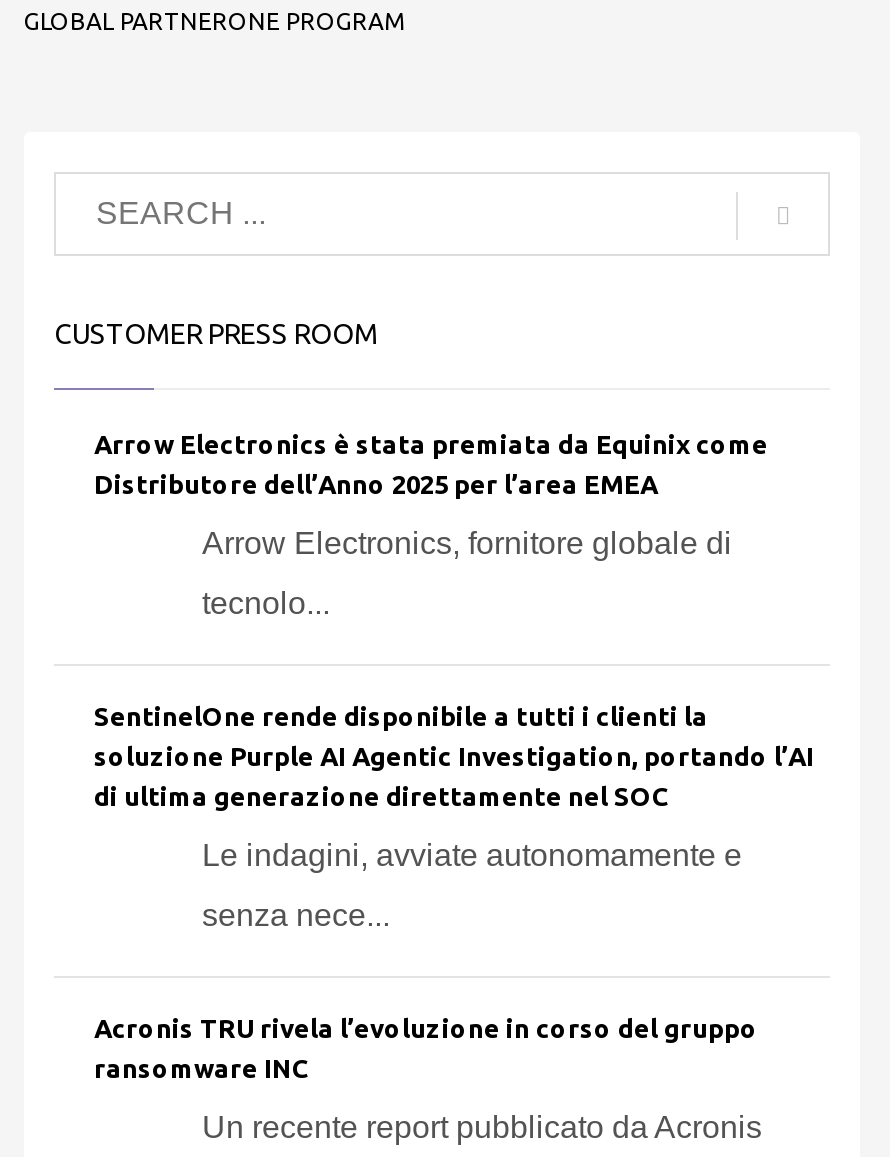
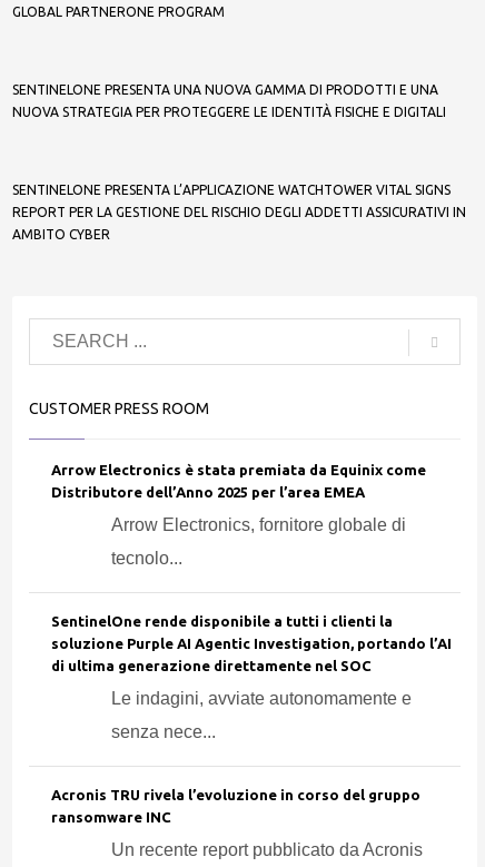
none -> [12,82,446,119] SENTINELONE PRESENTA UNA NUOVA GAMMA DI PRODOTTI E UNA | NUOVA STRATEGIA PER PROTEGGERE LE IDENTITÀ FISICHE E DIGITALI
none -> [12,183,466,242] SENTINELONE PRESENTA L’APPLICAZIONE WATCHTOWER VITAL SIGNS | REPORT PER LA GESTIONE DEL RISCHIO DEGLI ADDETTI ASSICURATIVI IN | AMBITO CYBER

